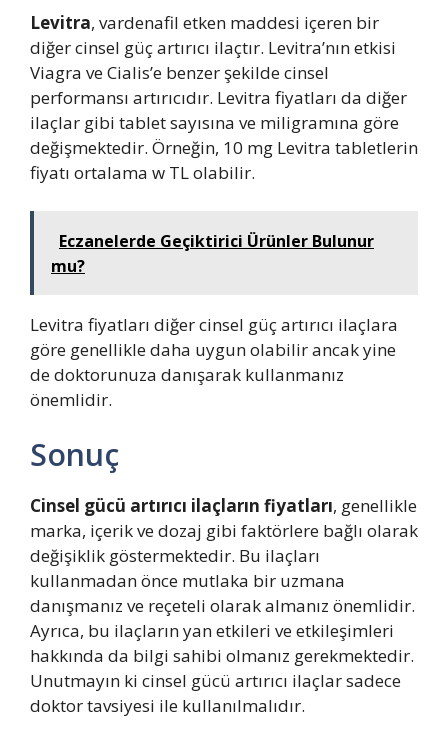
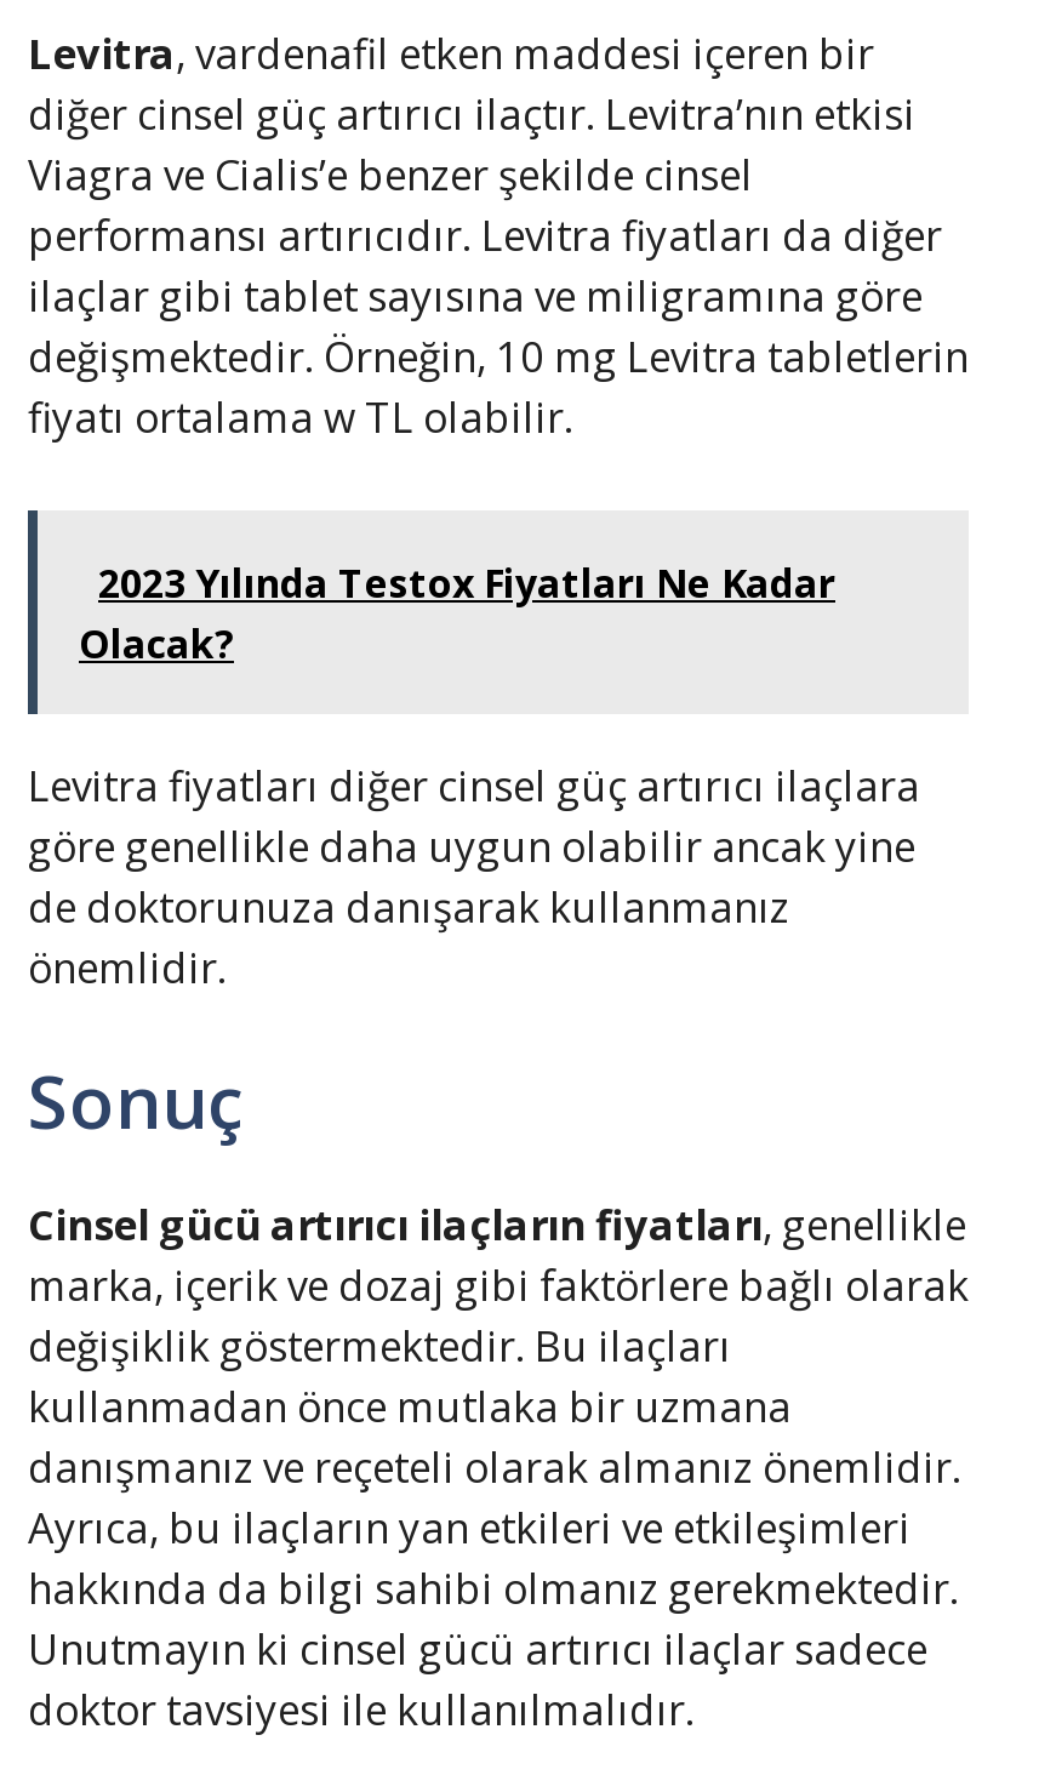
[51,229,374,276] Eczanelerde Geçiktirici Ürünler Bulunur | mu? -> [79,555,835,669] 2023 Yılında Testox Fiyatları Ne Kadar | Olacak?

